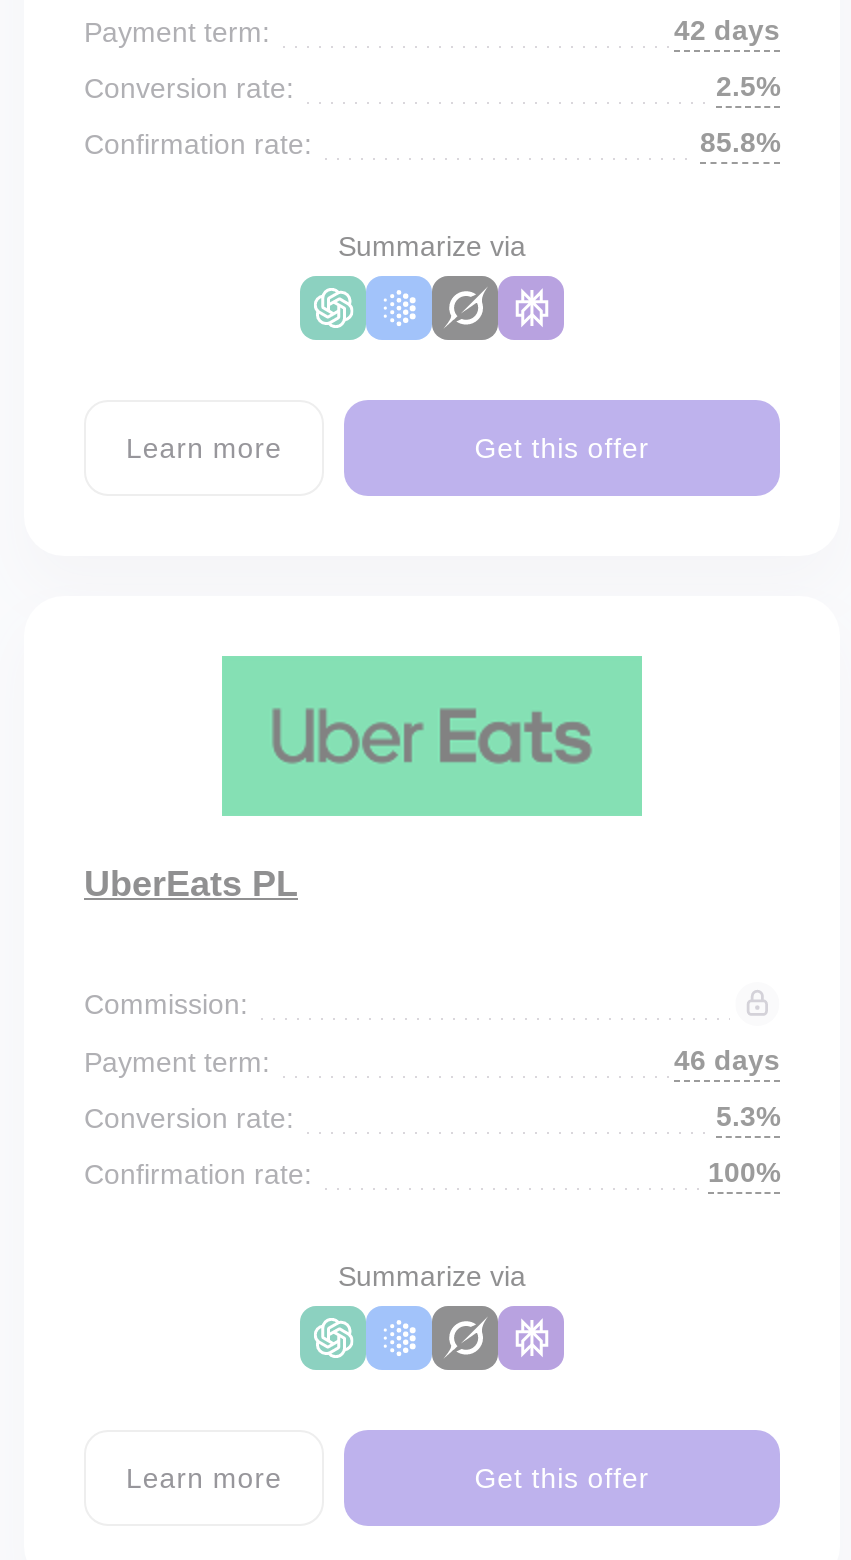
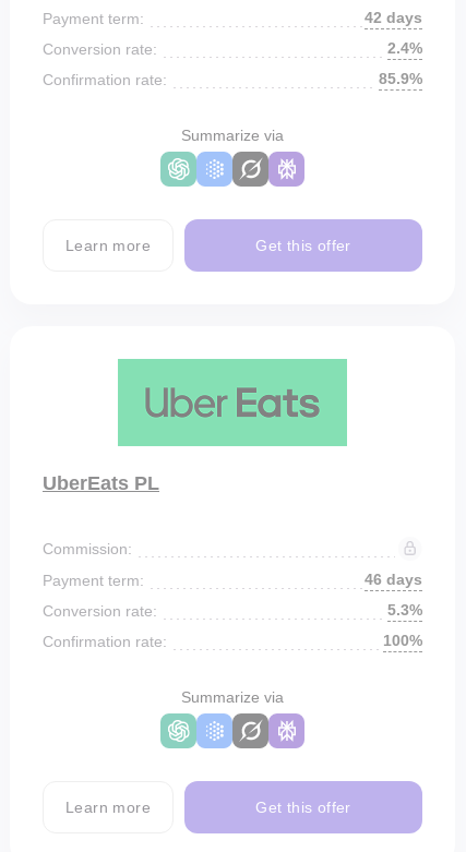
[716,70,780,102] 2.5% -> [387,39,422,57] 2.4%
[700,126,780,158] 85.8% -> [379,70,422,87] 85.9%

